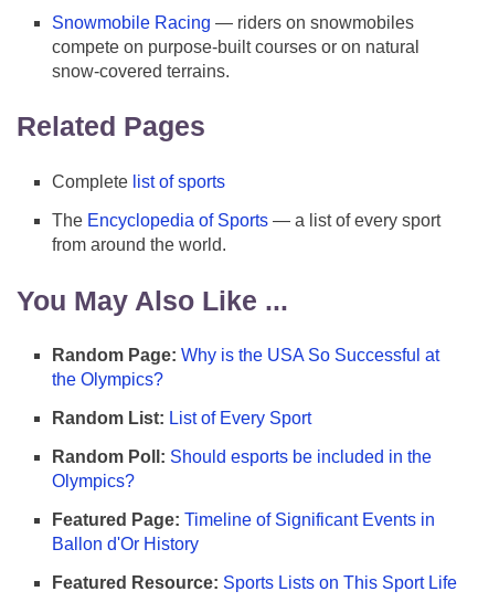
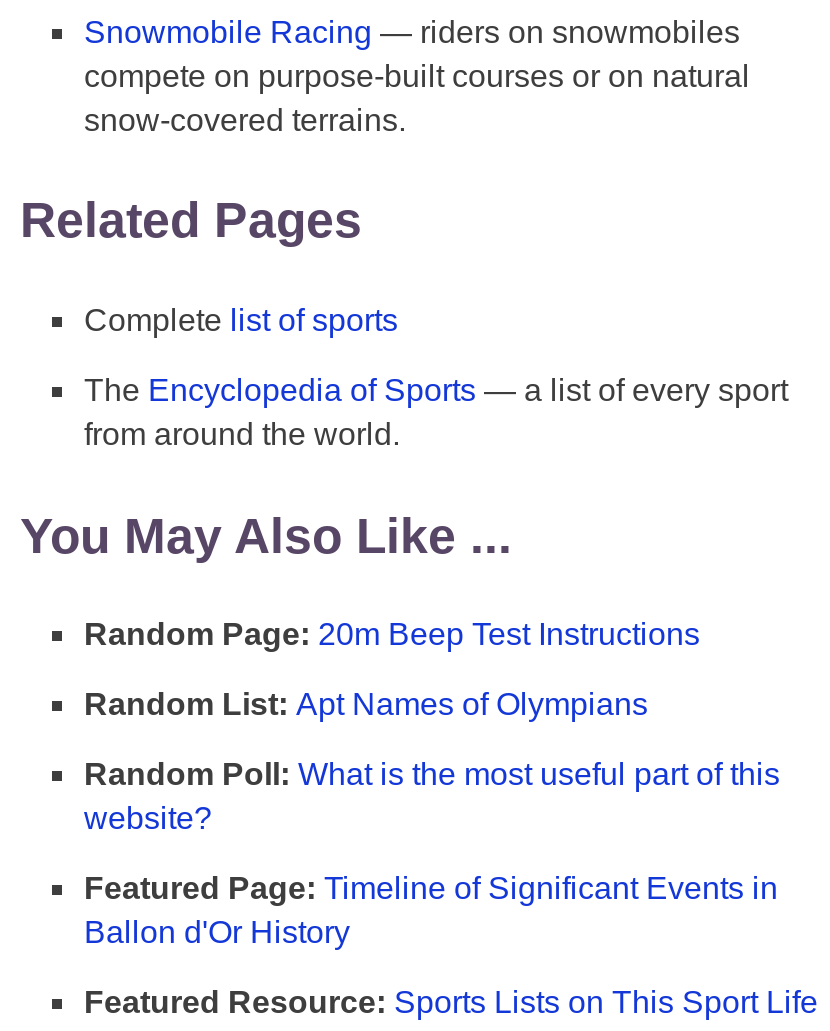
[52,346,439,389] Random Page: Why is the USA So Successful at | the Olympics? -> [84,618,700,652] Random Page: 20m Beep Test Instructions
[52,409,311,428] Random List: List of Every Sport -> [84,687,648,721] Random List: Apt Names of Olympians
[52,447,432,490] Random Poll: Should esports be included in the | Olympics? -> [84,757,780,835] Random Poll: What is the most useful part of this | website?

